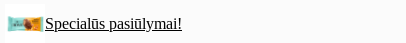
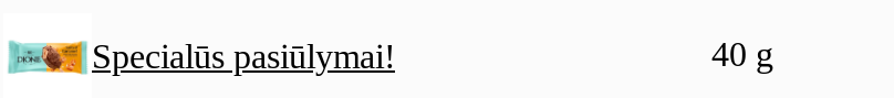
none -> [711,35,773,73] 40 g

